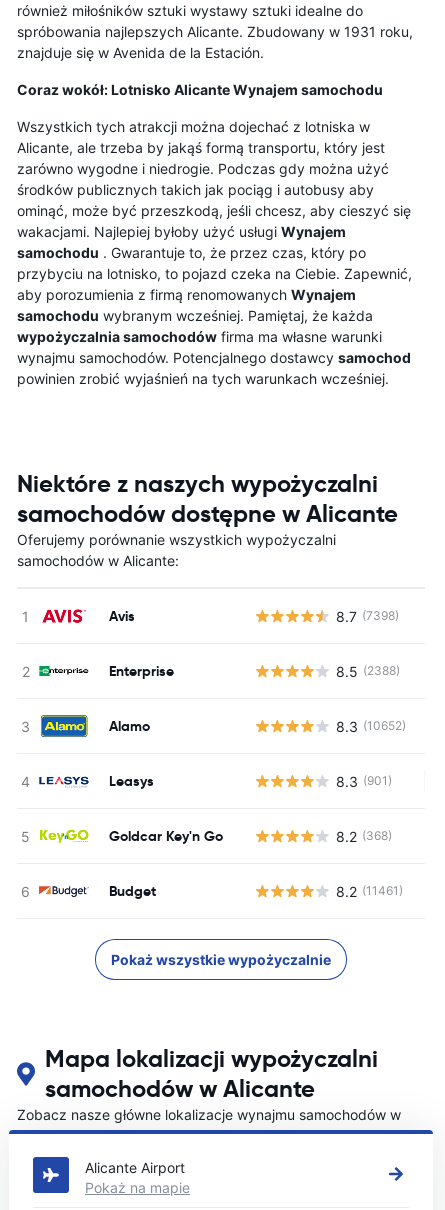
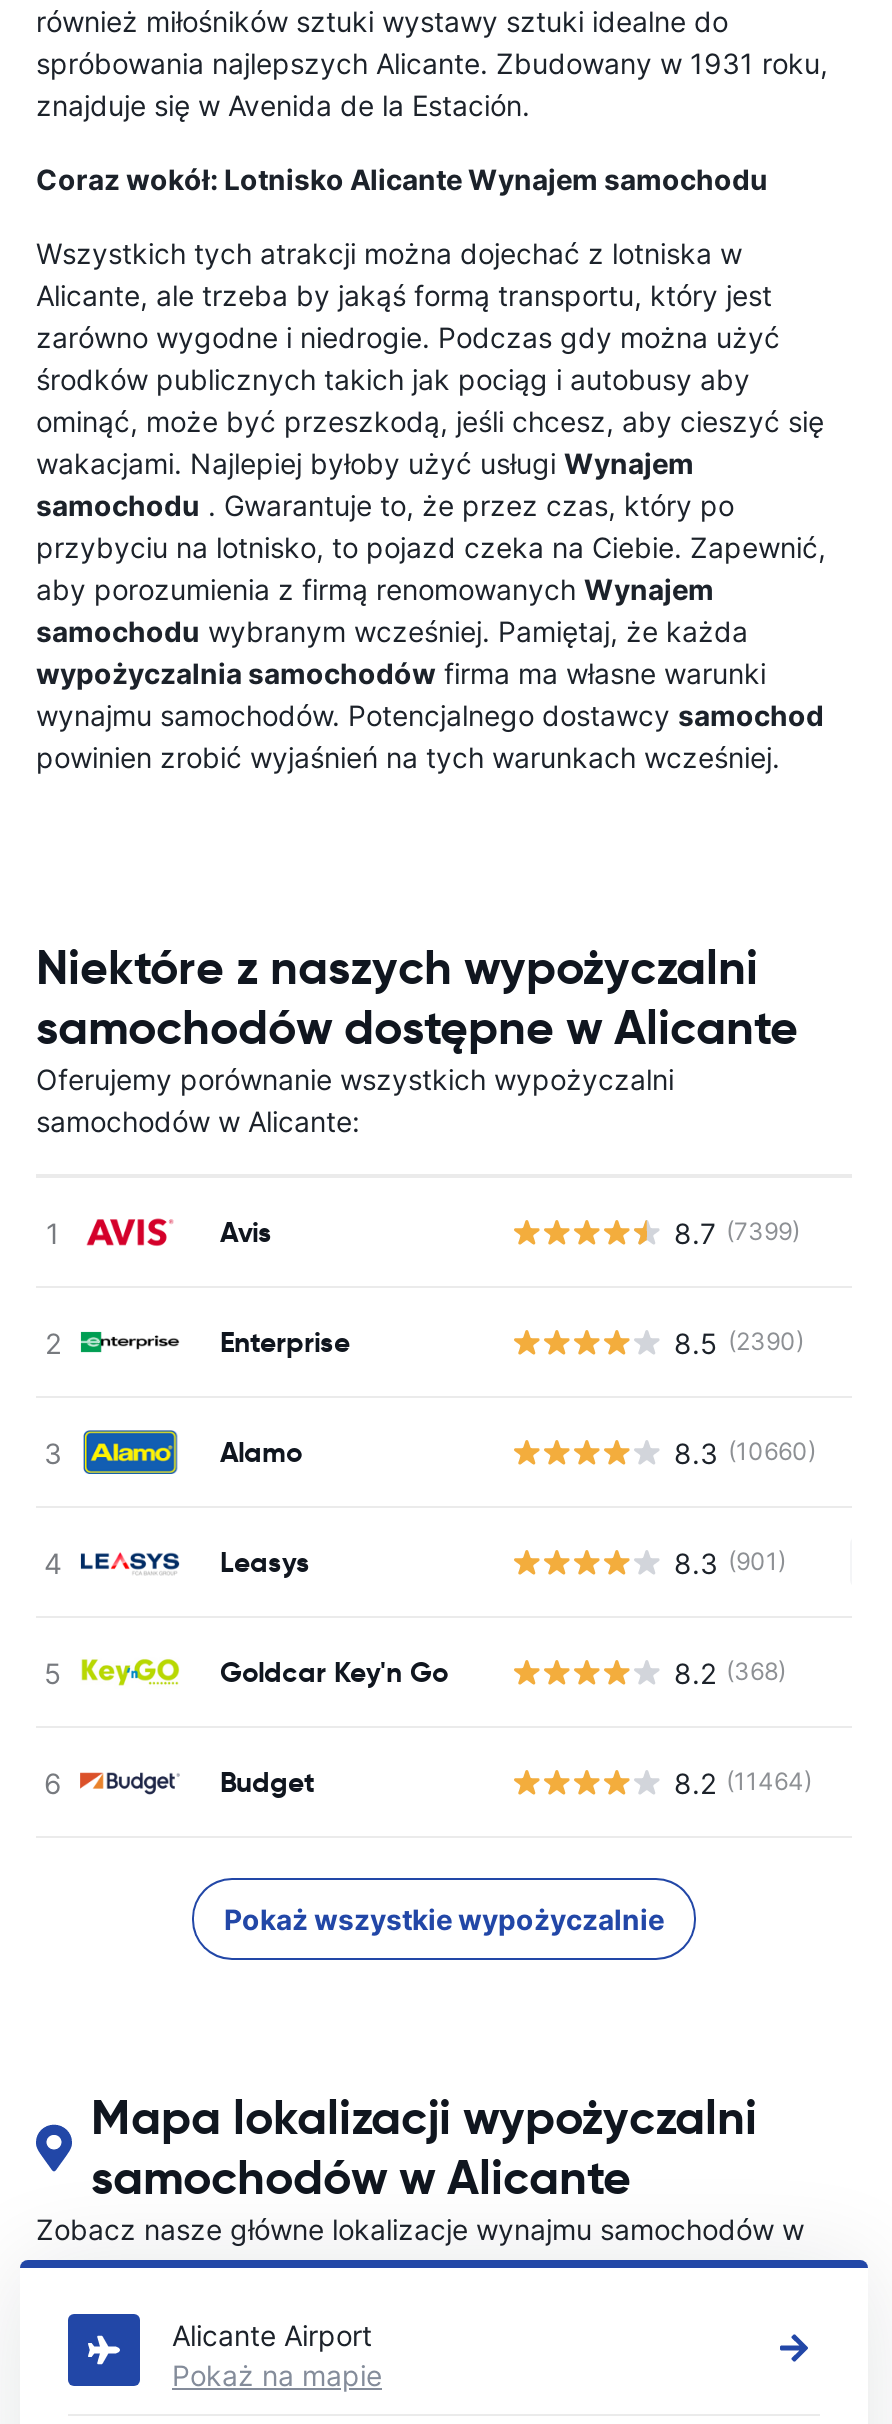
[336,607,399,624] 8.7 (7398) -> [674,1215,800,1249] 8.7 (7399)
[336,662,400,679] 8.5 (2388) -> [674,1325,804,1359] 8.5 (2390)
[336,717,406,734] 8.3 (10652) -> [674,1435,816,1469] 8.3 (10660)
[336,882,403,899] 8.2 (11461) -> [674,1765,812,1799] 8.2 (11464)

